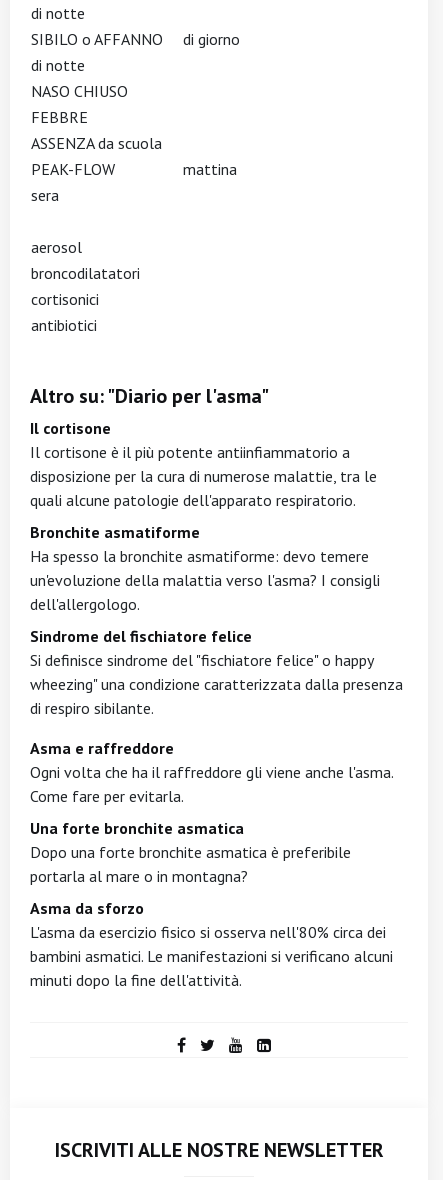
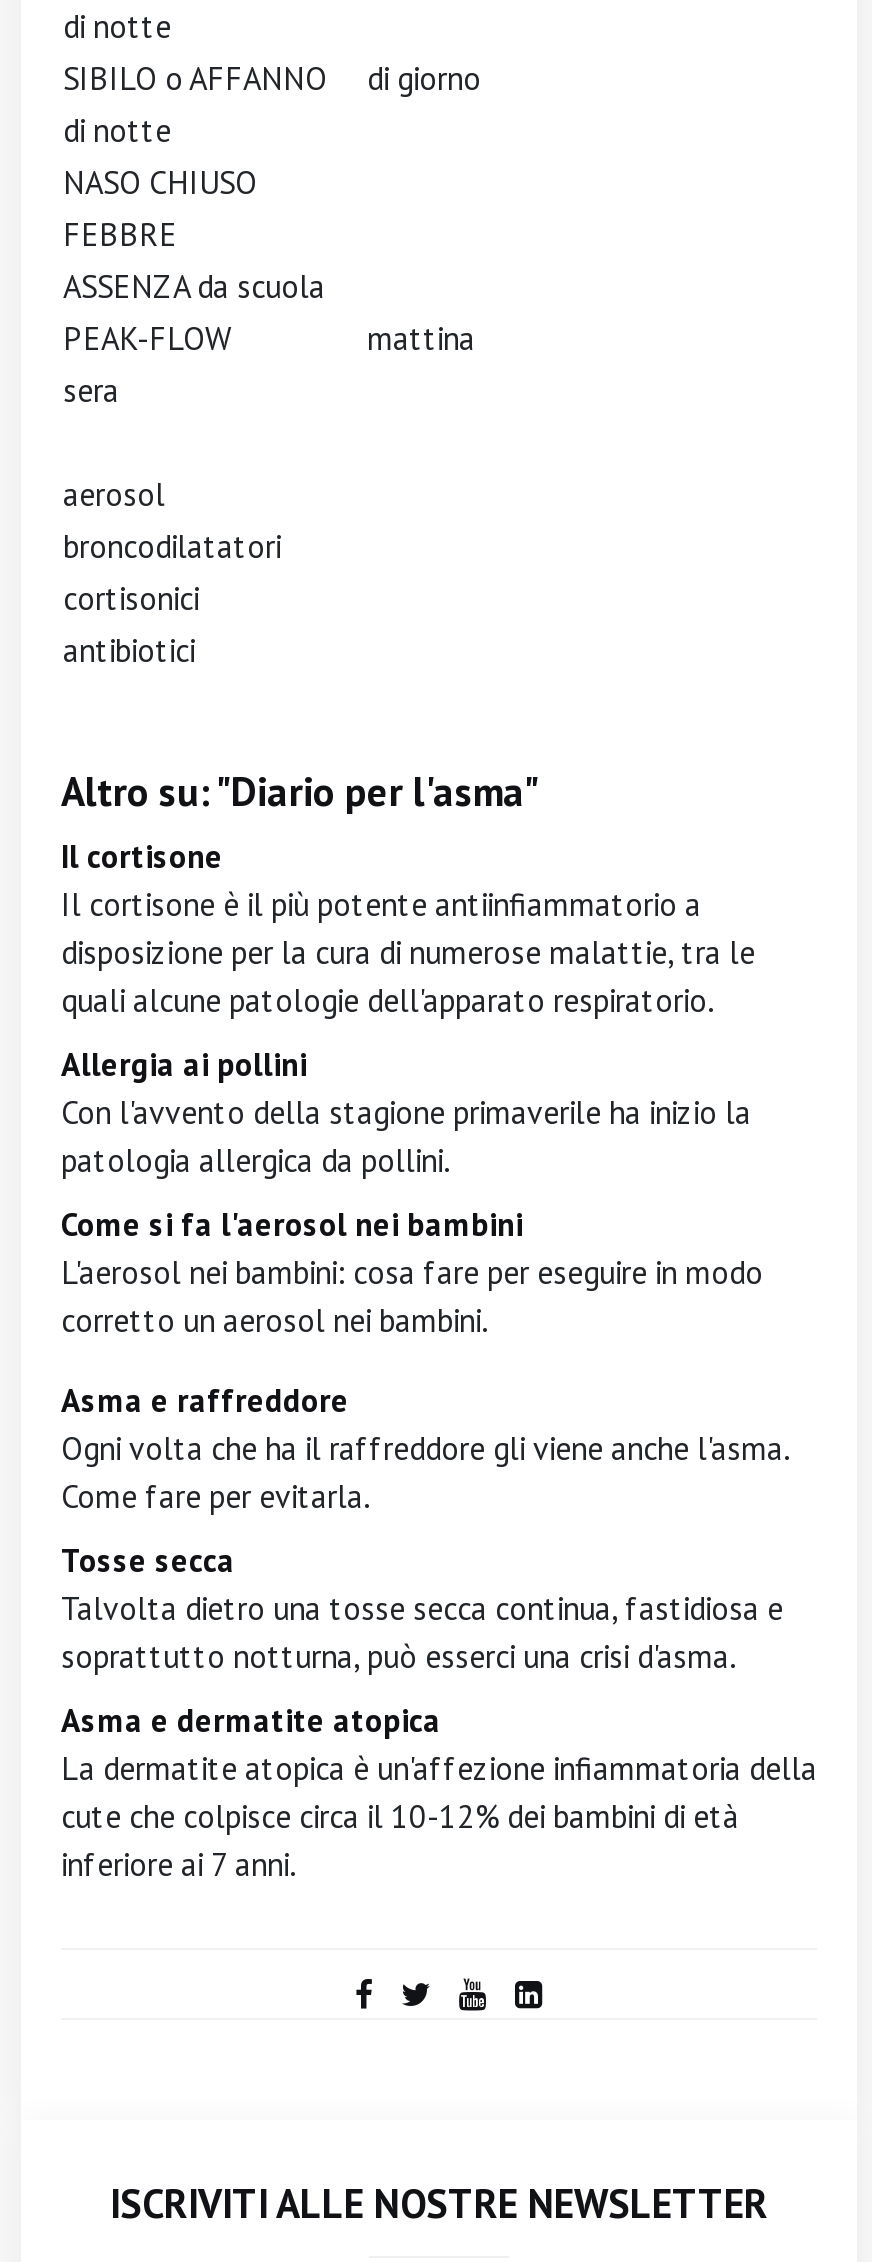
[30,522,380,614] Bronchite asmatiforme | Ha spesso la bronchite asmatiforme: devo temere | un'evoluzione della malattia verso l'asma? I consigli | dell'allergologo. -> [61,1044,751,1180] Allergia ai pollini | Con l'avvento della stagione primaverile ha inizio la | patologia allergica da pollini.
[30,626,403,718] Sindrome del fischiatore felice | Si definisce sindrome del "fischiatore felice" o happy | wheezing" una condizione caratterizzata dalla presenza | di respiro sibilante. -> [61,1204,763,1340] Come si fa l'aerosol nei bambini | L'aerosol nei bambini: cosa fare per eseguire in modo | corretto un aerosol nei bambini.
[30,818,351,886] Una forte bronchite asmatica | Dopo una forte bronchite asmatica è preferibile | portarla al mare o in montagna? -> [61,1540,783,1676] Tosse secca | Talvolta dietro una tosse secca continua, fastidiosa e | soprattutto notturna, può esserci una crisi d'asma.
[30,898,393,990] Asma da sforzo | L'asma da esercizio fisico si osserva nell'80% circa dei | bambini asmatici. Le manifestazioni si verificano alcuni | minuti dopo la fine dell'attività. -> [61,1700,817,1884] Asma e dermatite atopica | La dermatite atopica è un'affezione infiammatoria della | cute che colpisce circa il 10-12% dei bambini di età | inferiore ai 7 anni.

